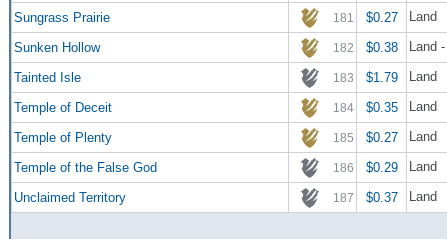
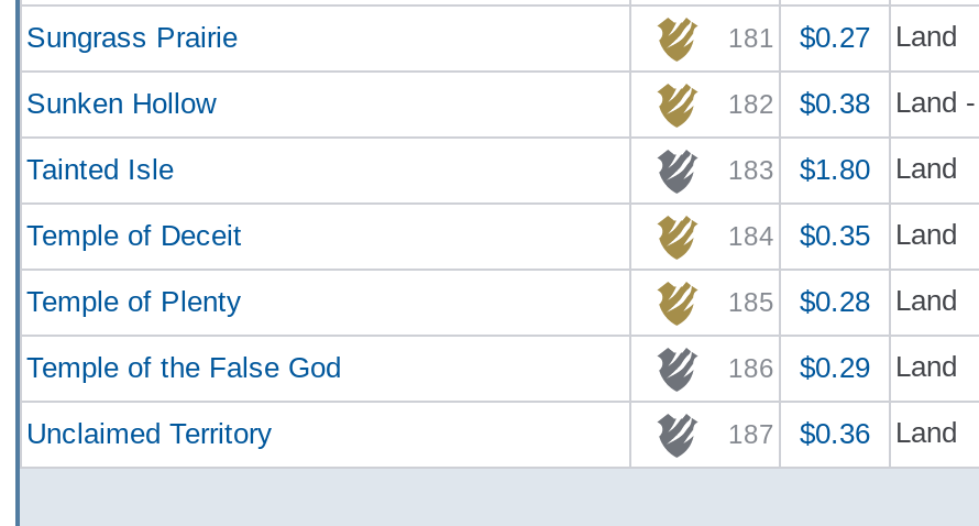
[333,69,437,85] 183 $1.79 Land -> [728,152,957,187] 183 $1.80 Land
[333,129,437,145] 185 $0.27 Land -> [728,284,957,319] 185 $0.28 Land
[333,189,437,205] 187 $0.37 Land -> [728,416,957,451] 187 $0.36 Land

